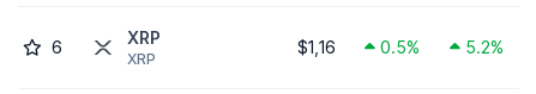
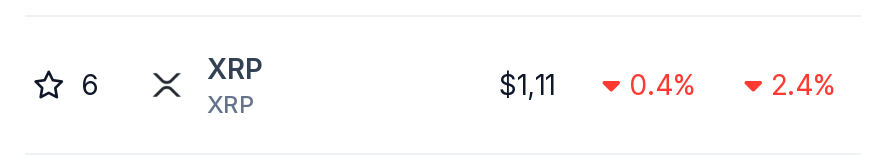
[297,37,336,57] $1,16 -> [499,66,555,100] $1,11
[380,37,420,57] 0.5% -> [629,66,695,100] 0.4%
[465,37,504,57] 5.2% -> [771,66,835,100] 2.4%

